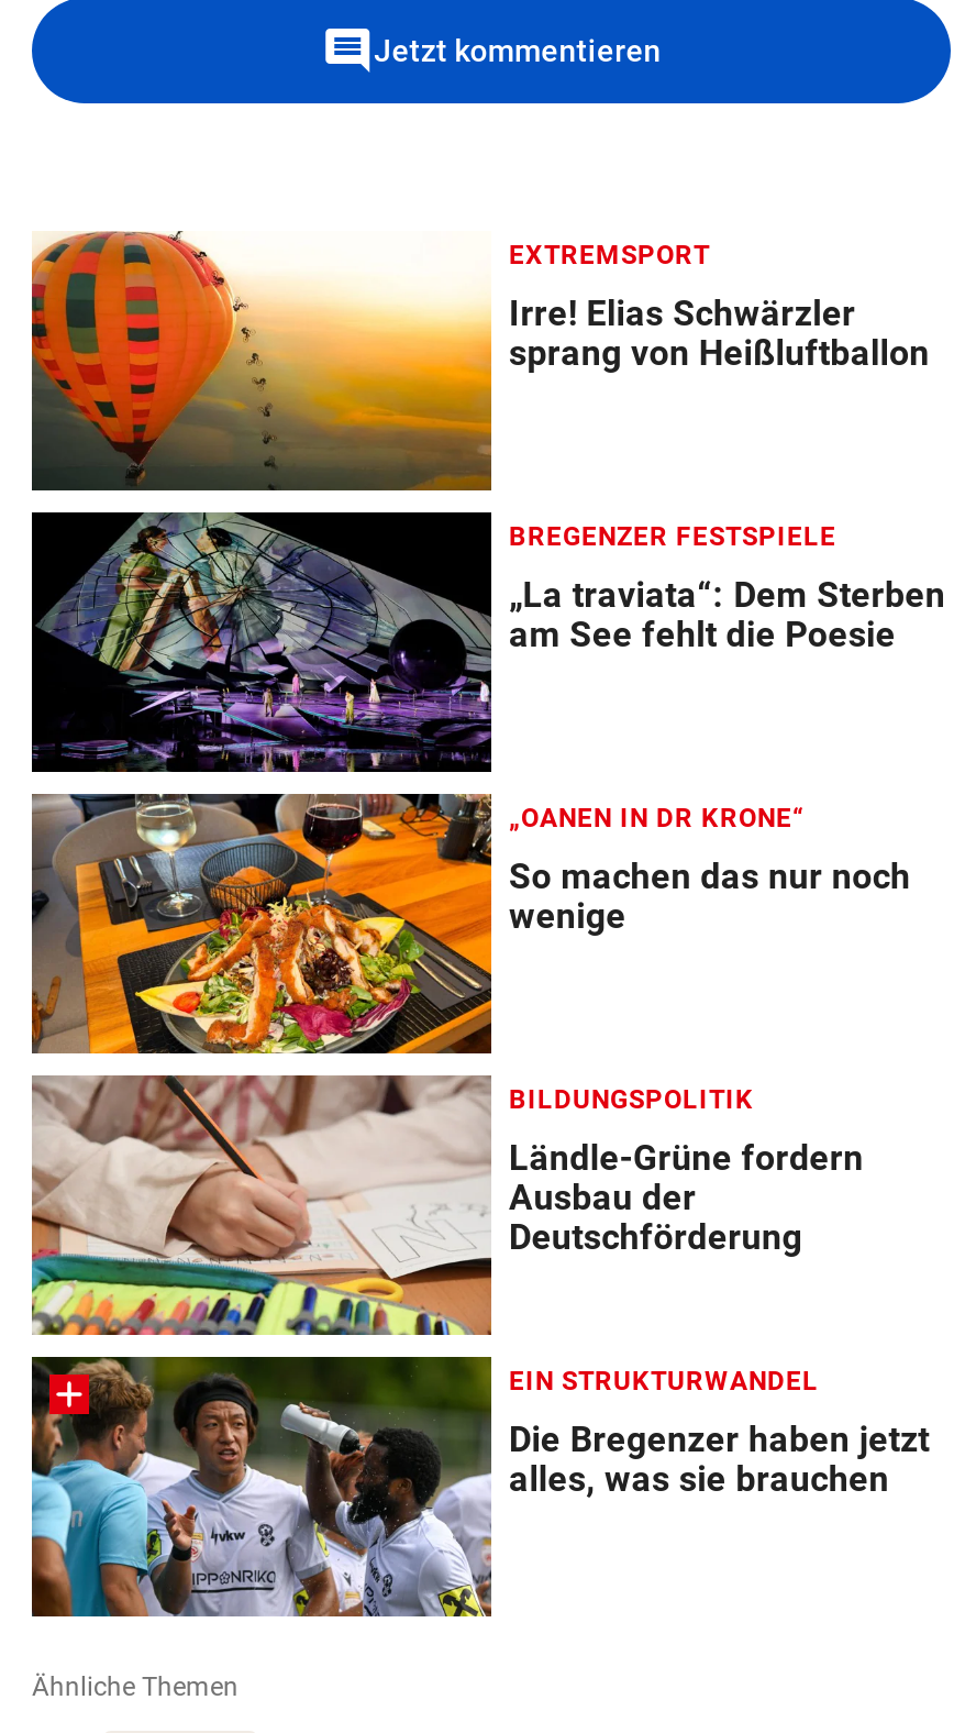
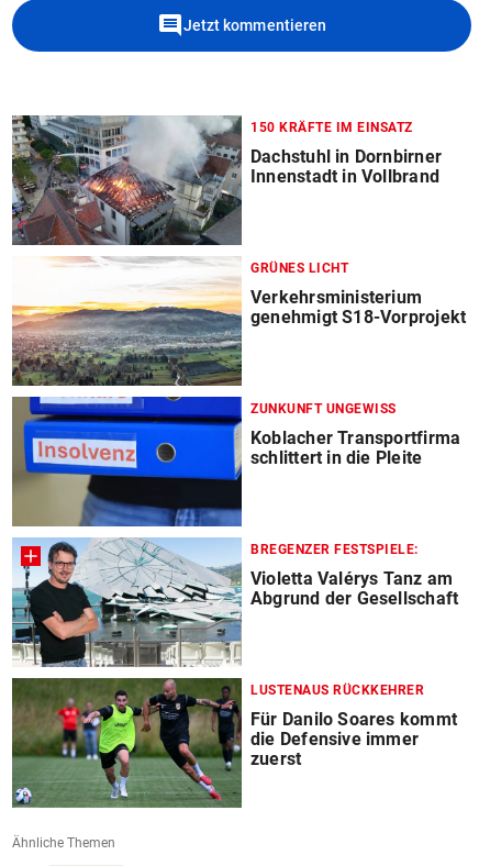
[30,231,710,493] [image] | EXTREMSPORT -> [11,114,413,246] [image] | 150 KRÄFTE IM EINSATZ
[509,292,930,374] Irre! Elias Schwärzler | sprang von Heißluftballon -> [250,146,442,187] Dachstuhl in Dornbirner | Innenstadt in Vollbrand
[30,510,836,774] [image] | BREGENZER FESTSPIELE -> [11,256,348,387] [image] | GRÜNES LICHT
[509,574,945,656] „La traviata“: Dem Sterben | am See fehlt die Poesie -> [250,287,466,328] Verkehrsministerium | genehmigt S18-Vorprojekt
[30,792,805,1056] [image] | „OANEN IN DR KRONE“ -> [11,396,396,528] [image] | ZUNKUNFT UNGEWISS
[509,856,911,937] So machen das nur noch | wenige -> [250,428,461,468] Koblacher Transportfirma | schlittert in die Pleite
[30,1073,754,1337] [image] | BILDUNGSPOLITIK -> [12,537,418,668] [image] | BREGENZER FESTSPIELE:
[509,1138,863,1259] Ländle-Grüne fordern | Ausbau der | Deutschförderung -> [250,569,458,609] Violetta Valérys Tanz am | Abgrund der Gesellschaft
[30,1357,819,1619] [image] | EIN STRUKTURWANDEL -> [11,678,424,809] [image] | LUSTENAUS RÜCKKEHRER
[509,1419,930,1501] Die Bregenzer haben jetzt | alles, was sie brauchen -> [250,709,457,770] Für Danilo Soares kommt | die Defensive immer | zuerst

